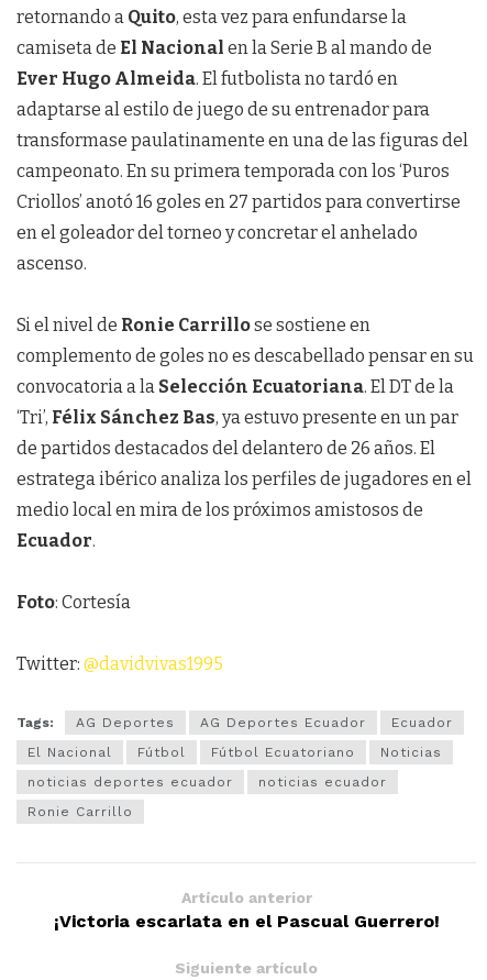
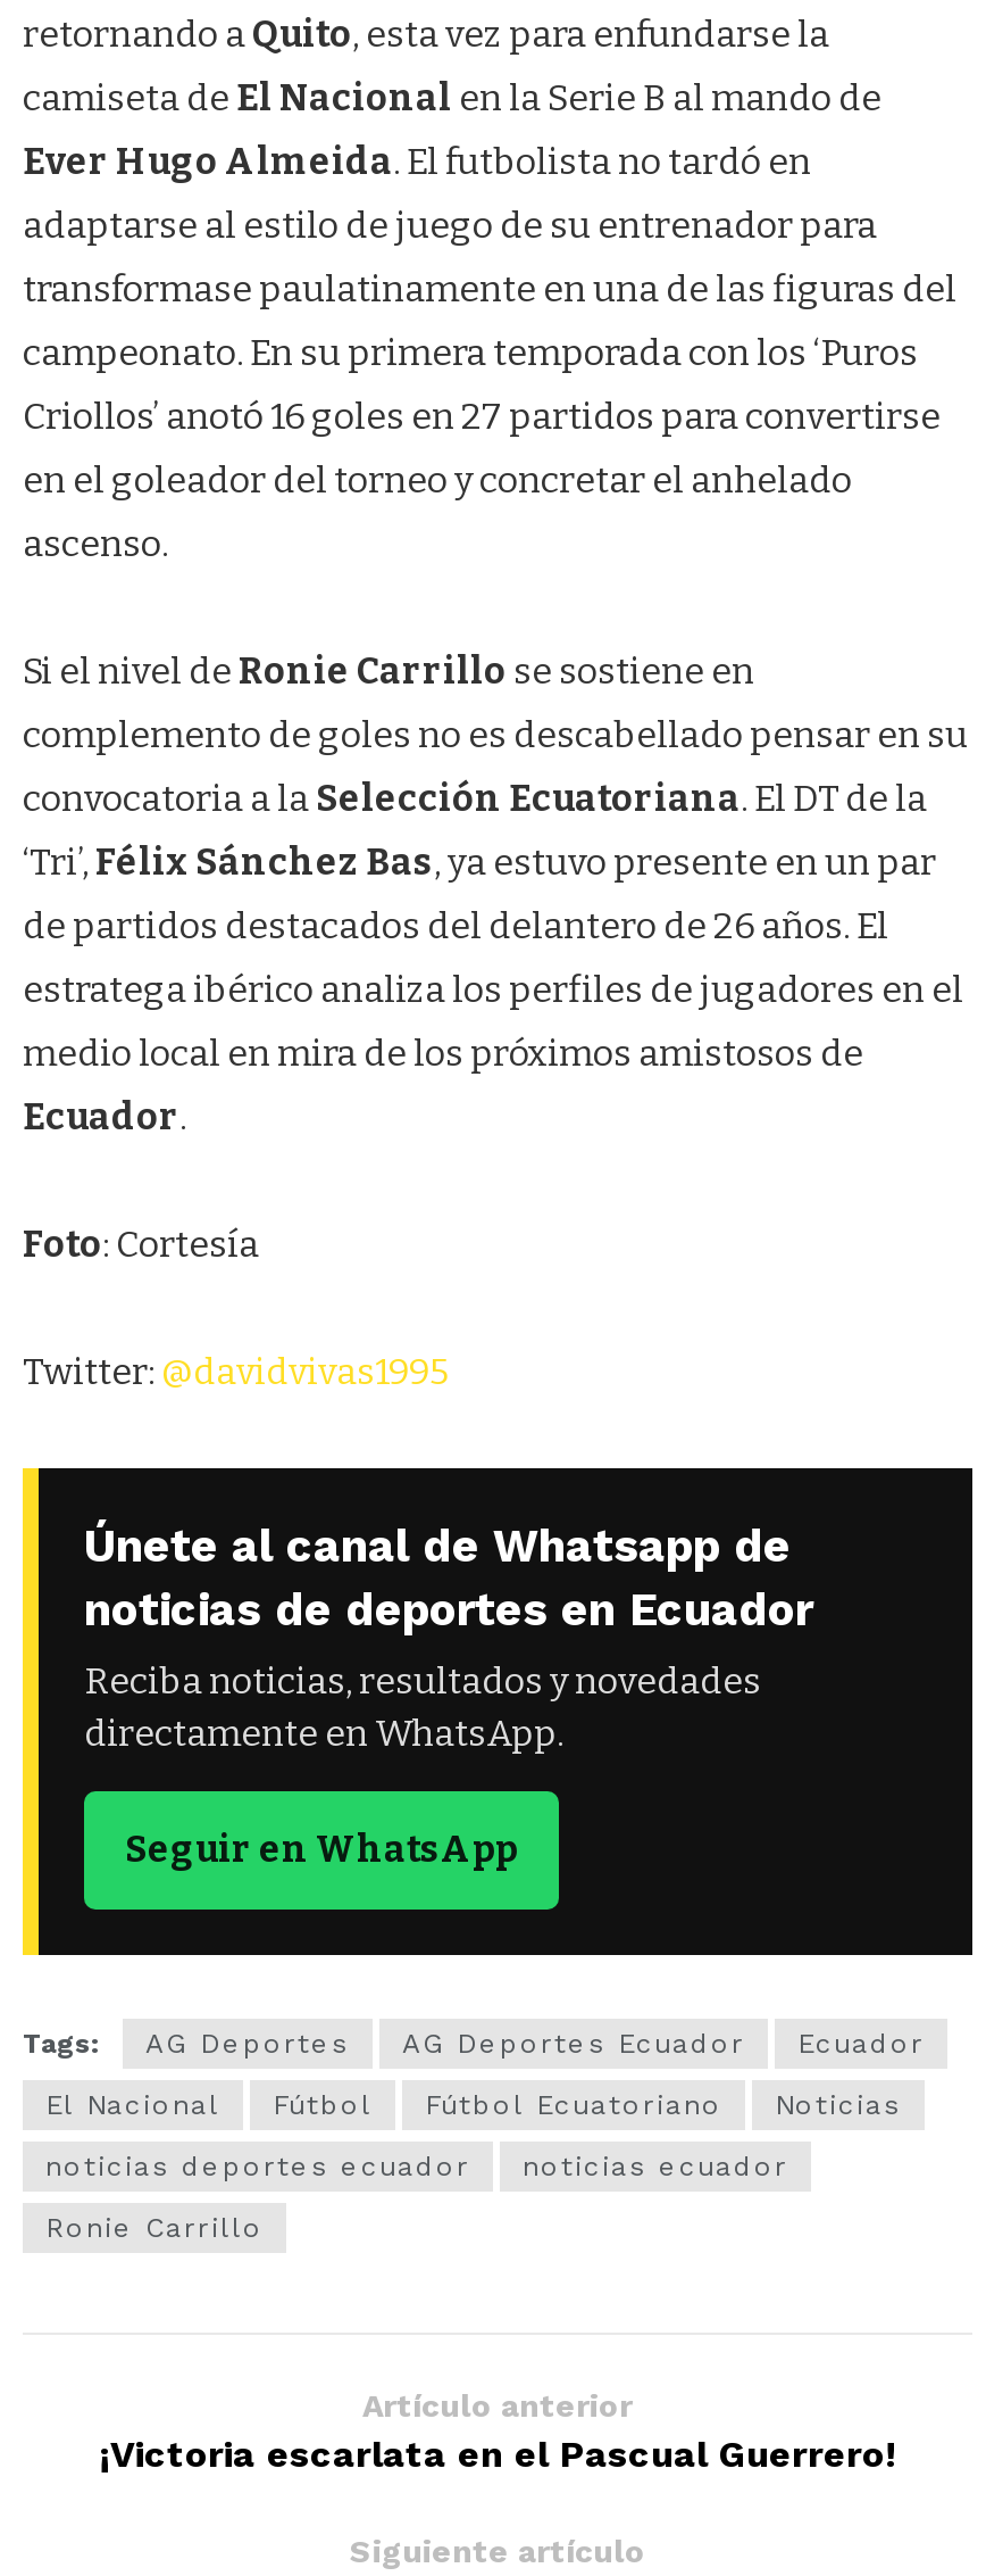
none -> [20,1466,975,1957] [image] | Únete al canal de Whatsapp de | noticias de deportes en Ecuador | Reciba noticias, resultados y novedades | directamente en WhatsApp. | Seguir en WhatsApp

